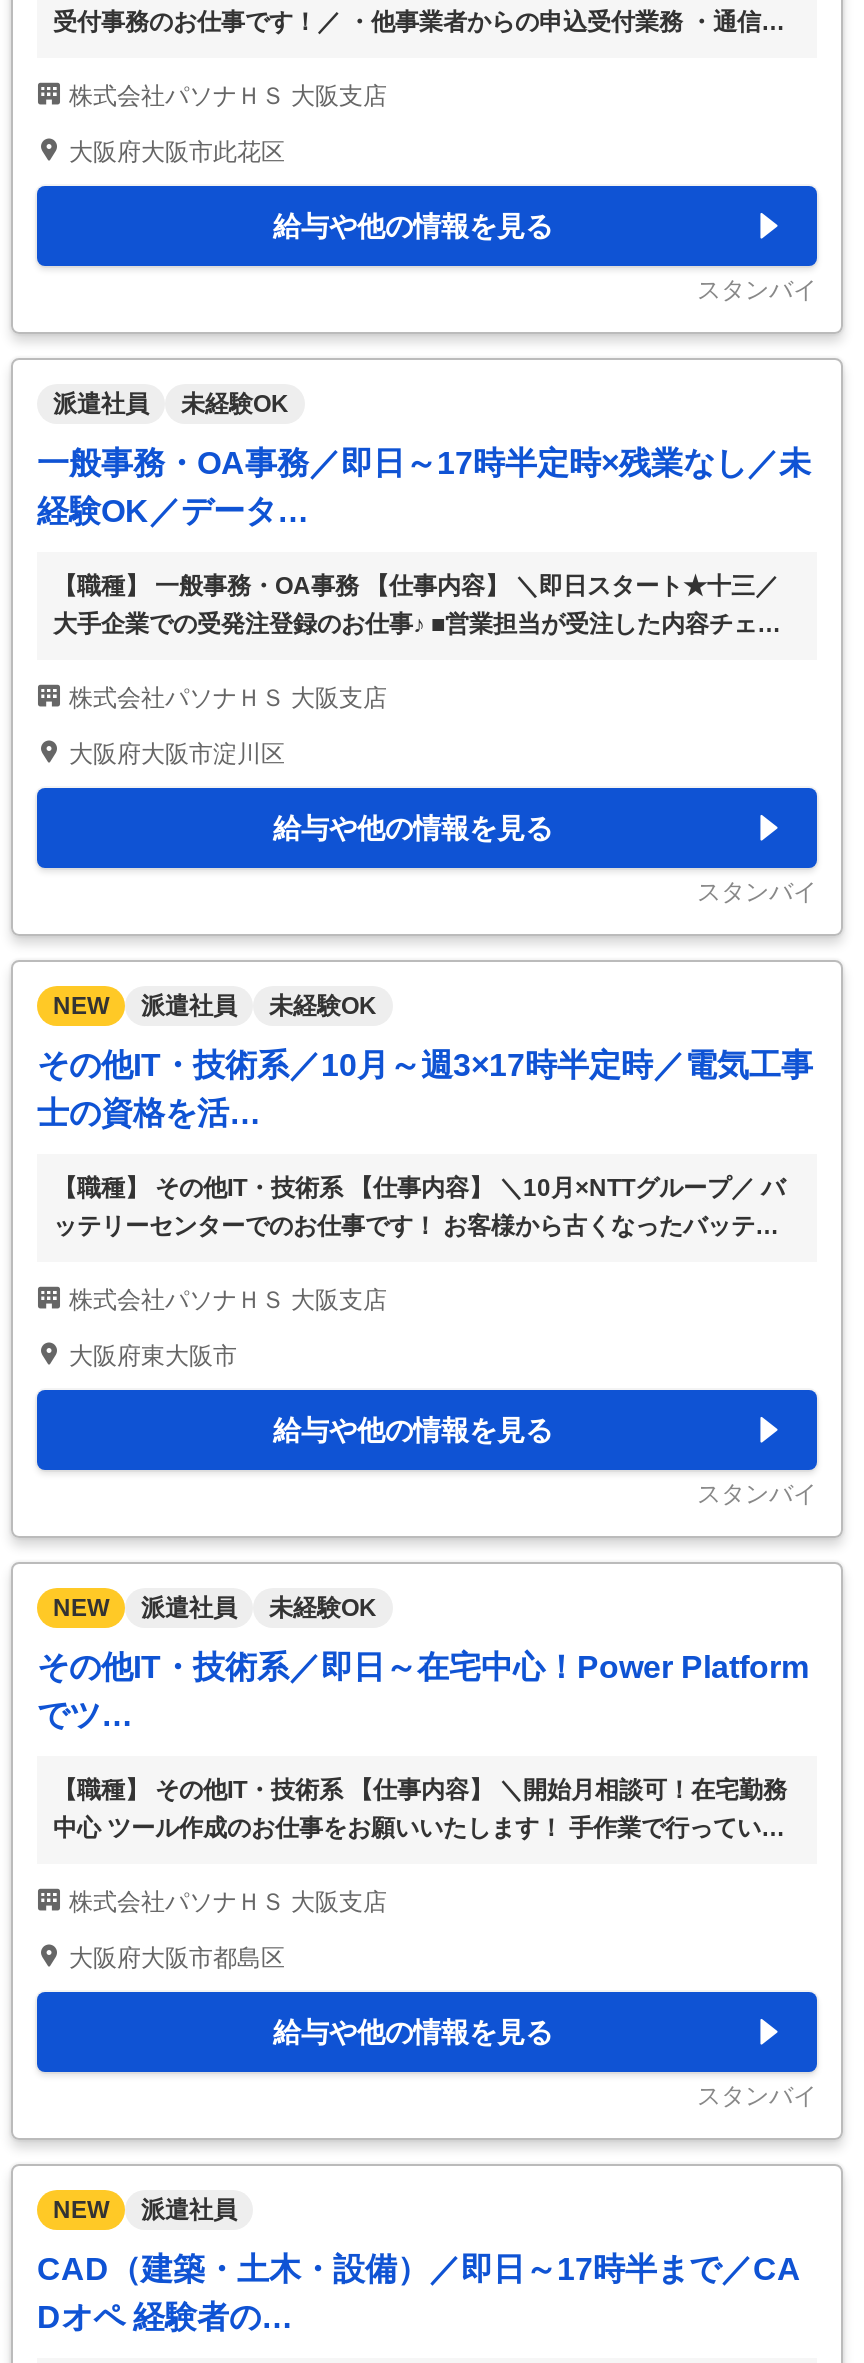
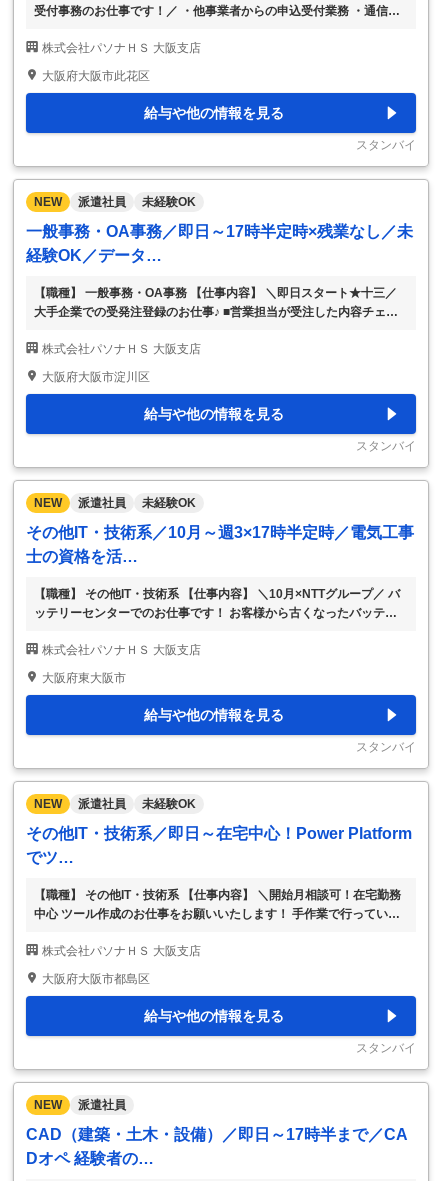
none -> [34,195,62,209] NEW

